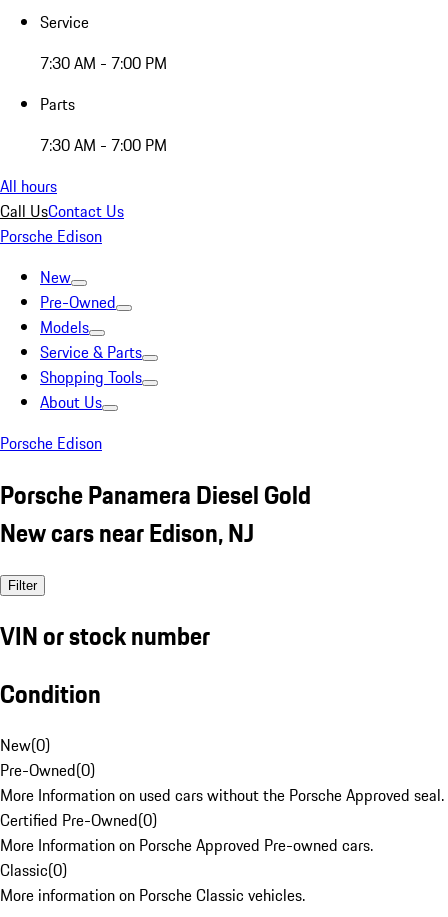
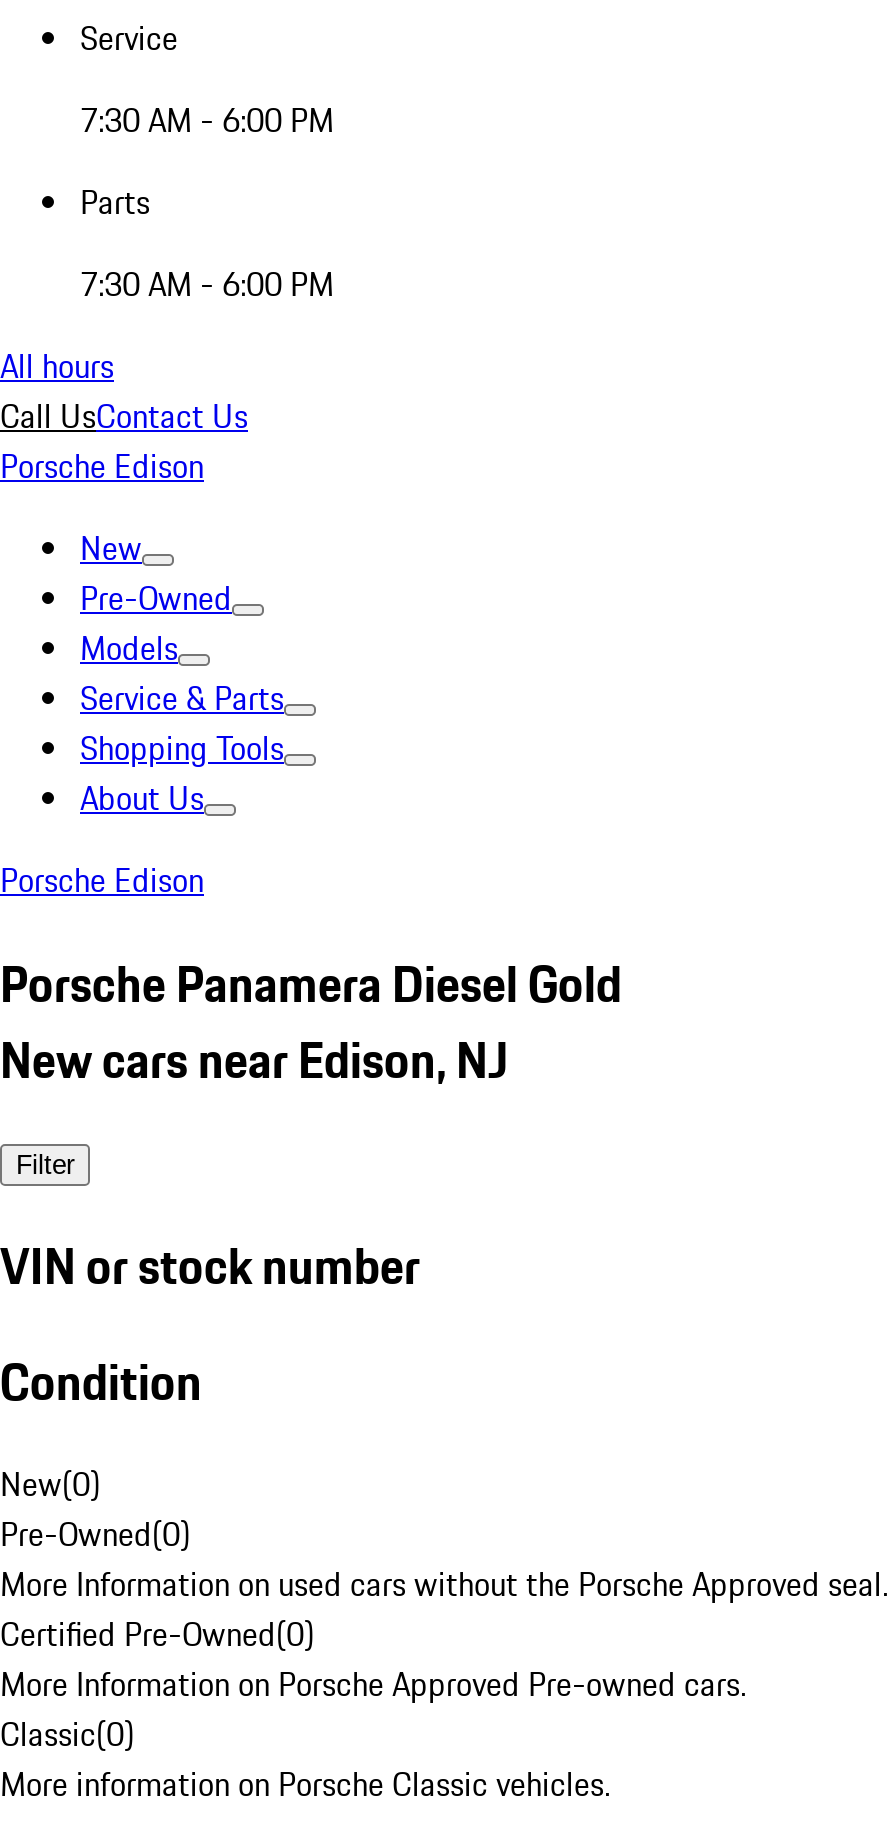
[40,51,167,75] 7:30 AM - 7:00 PM -> [80,96,334,144] 7:30 AM - 6:00 PM
[40,133,167,157] 7:30 AM - 7:00 PM -> [80,260,334,308] 7:30 AM - 6:00 PM

